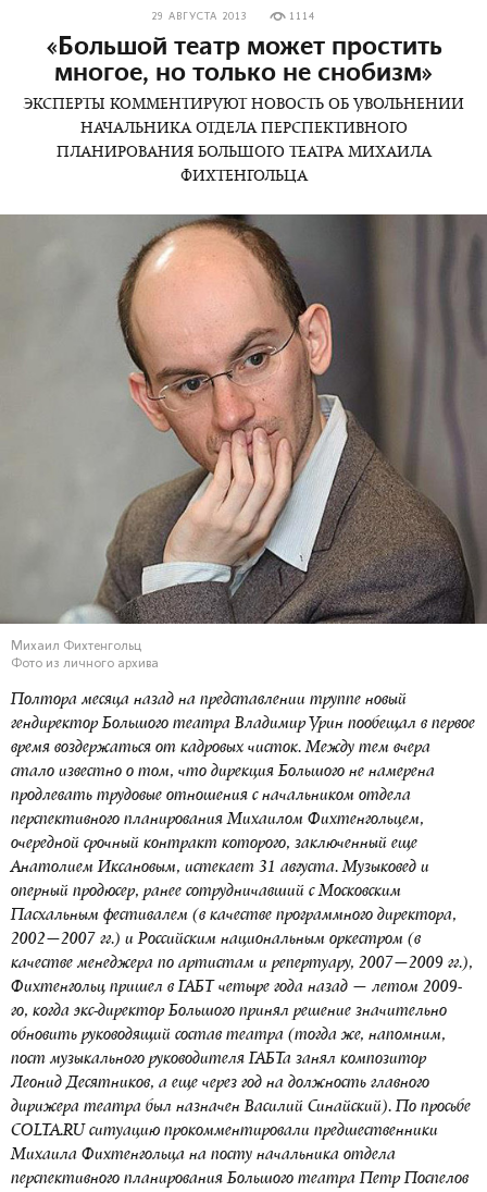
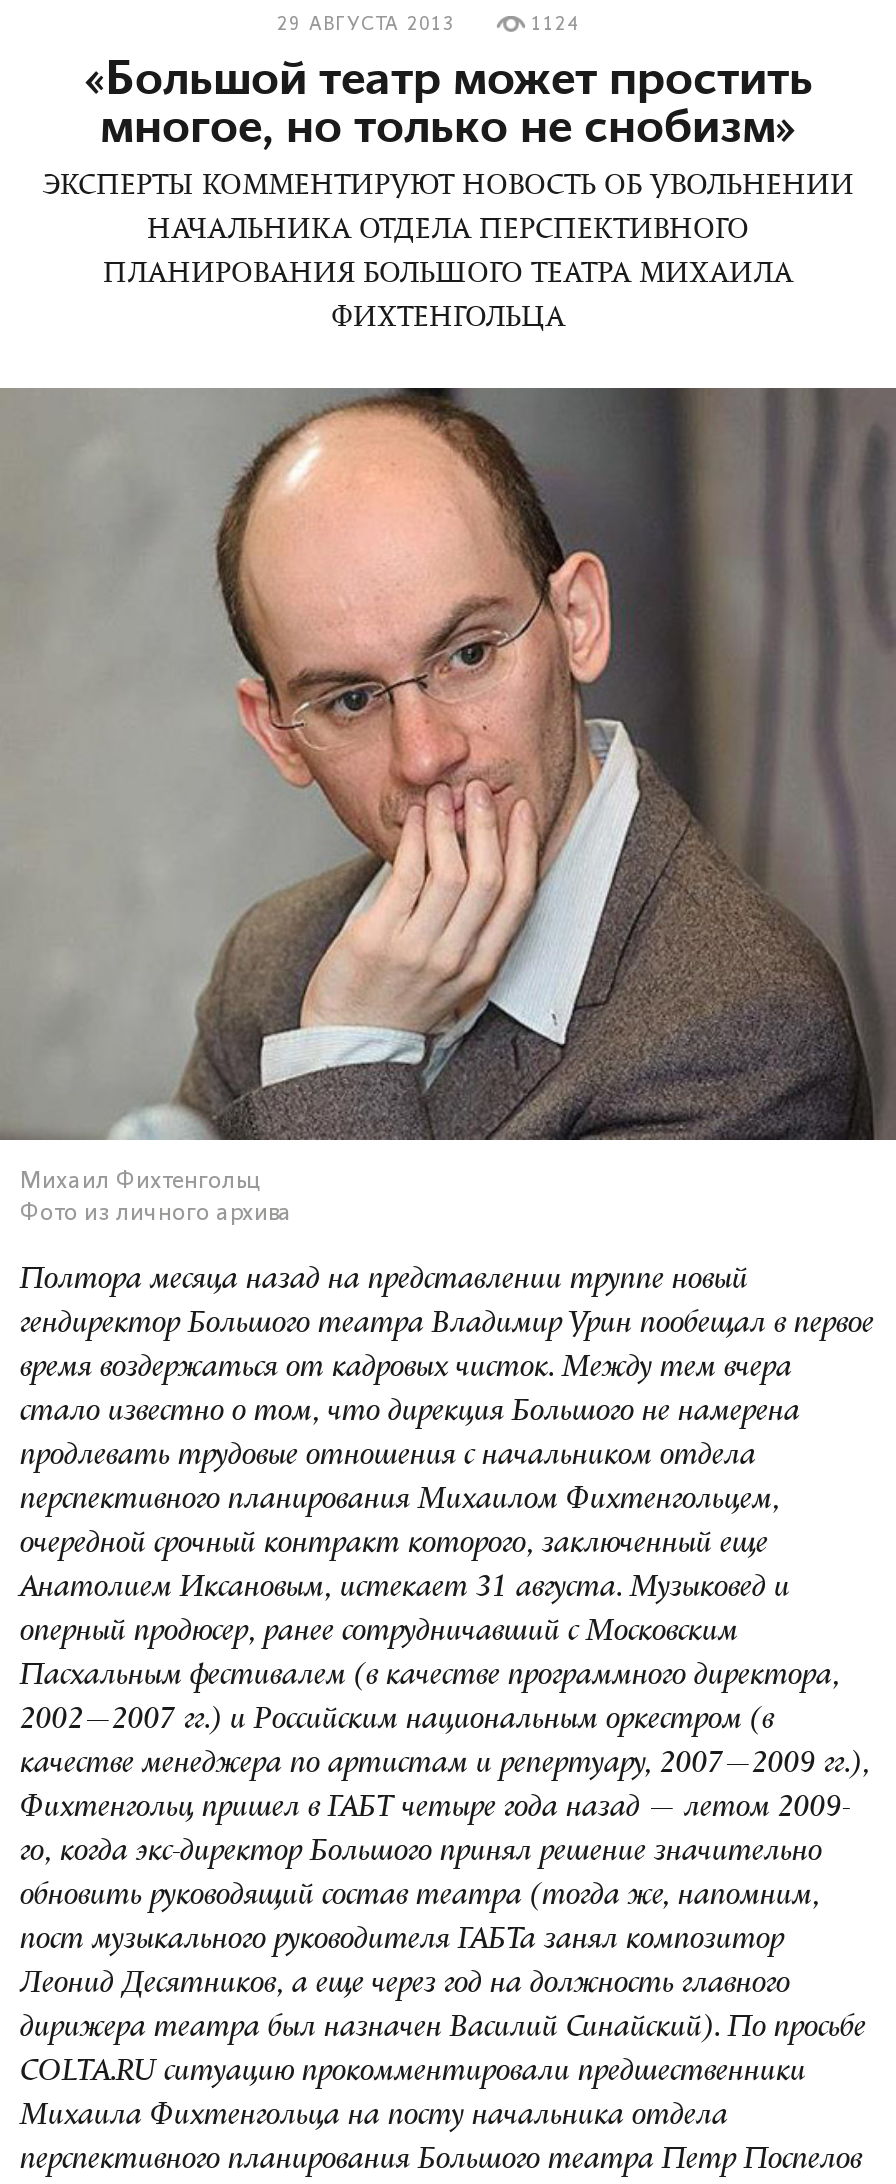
[289,11,315,23] 1114 -> [531,14,579,36] 1124

